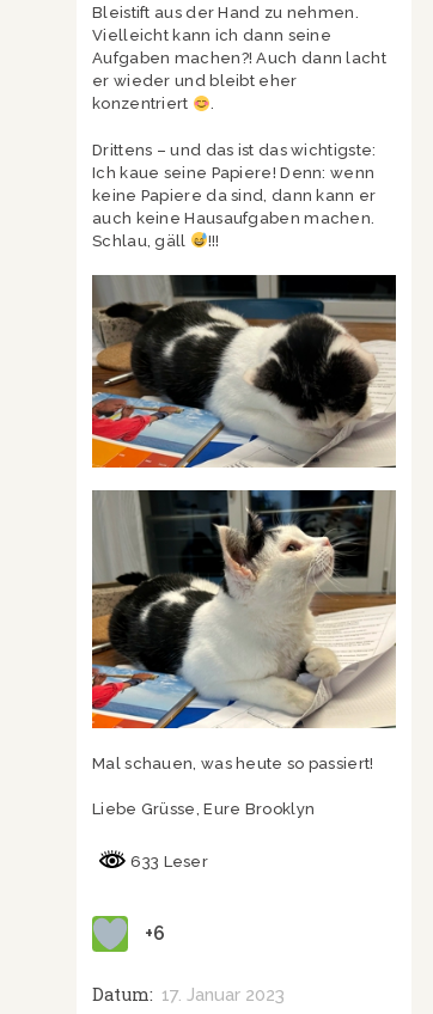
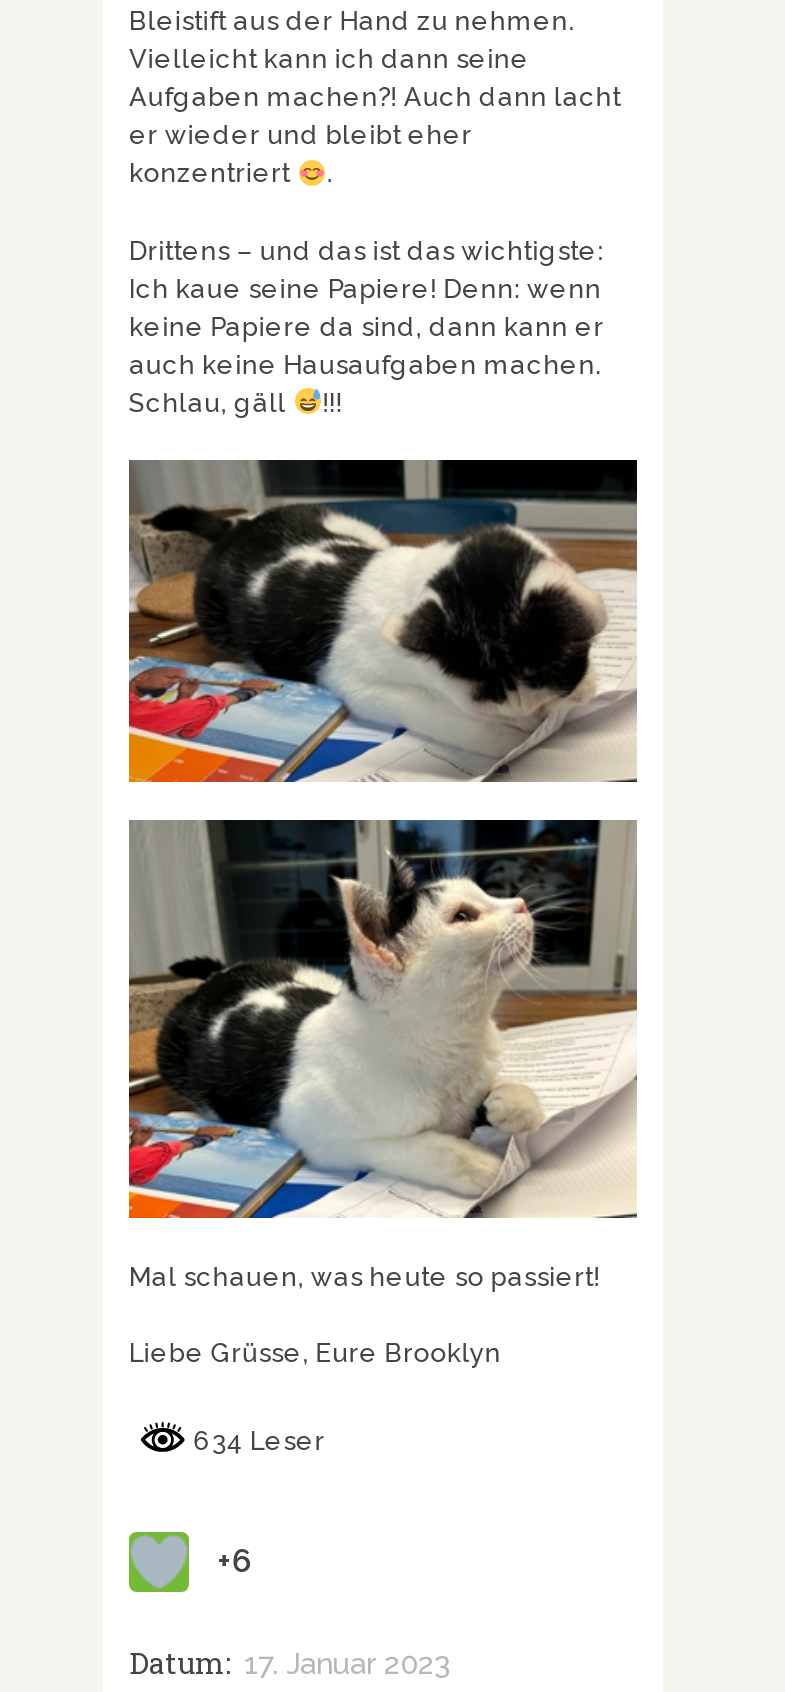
[127,852,208,870] 633 Leser -> [187,1425,325,1455] 634 Leser

